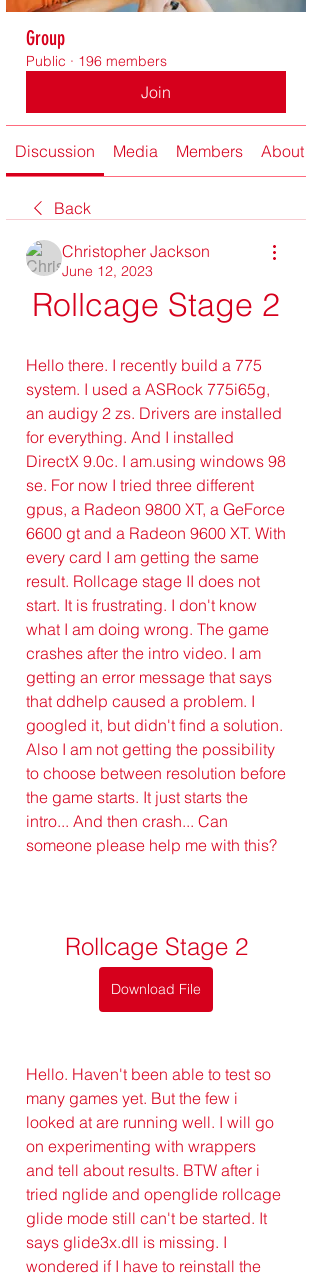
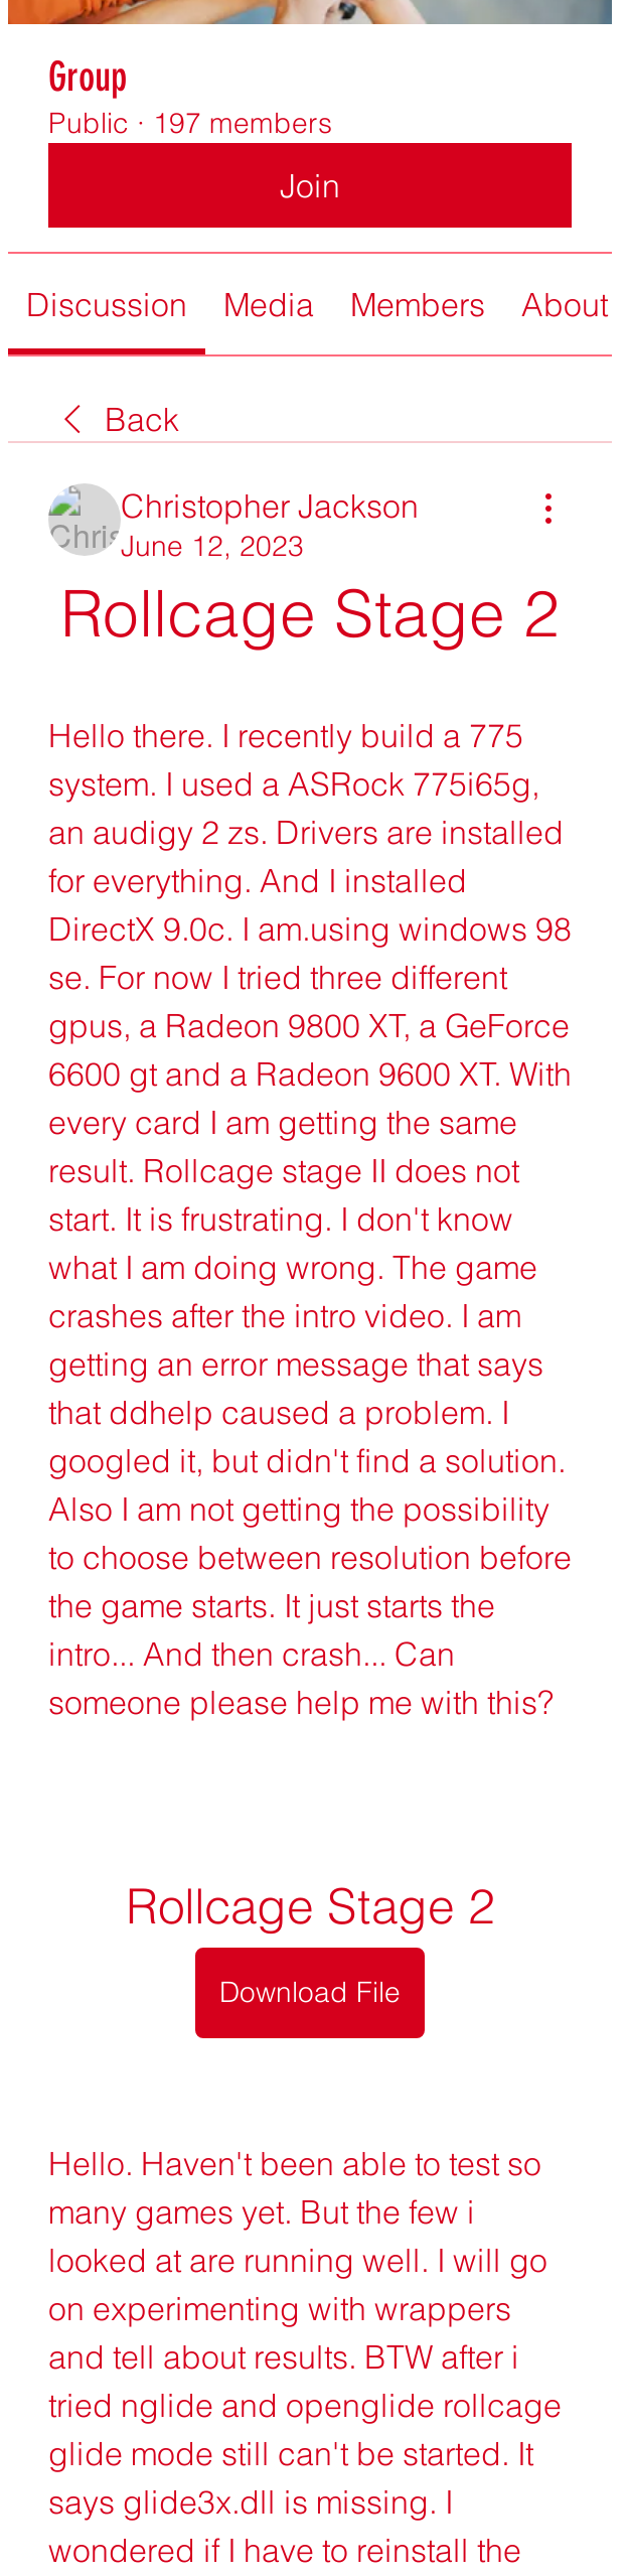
[26,52,167,70] Public · 196 members -> [48,104,332,140] Public · 197 members

